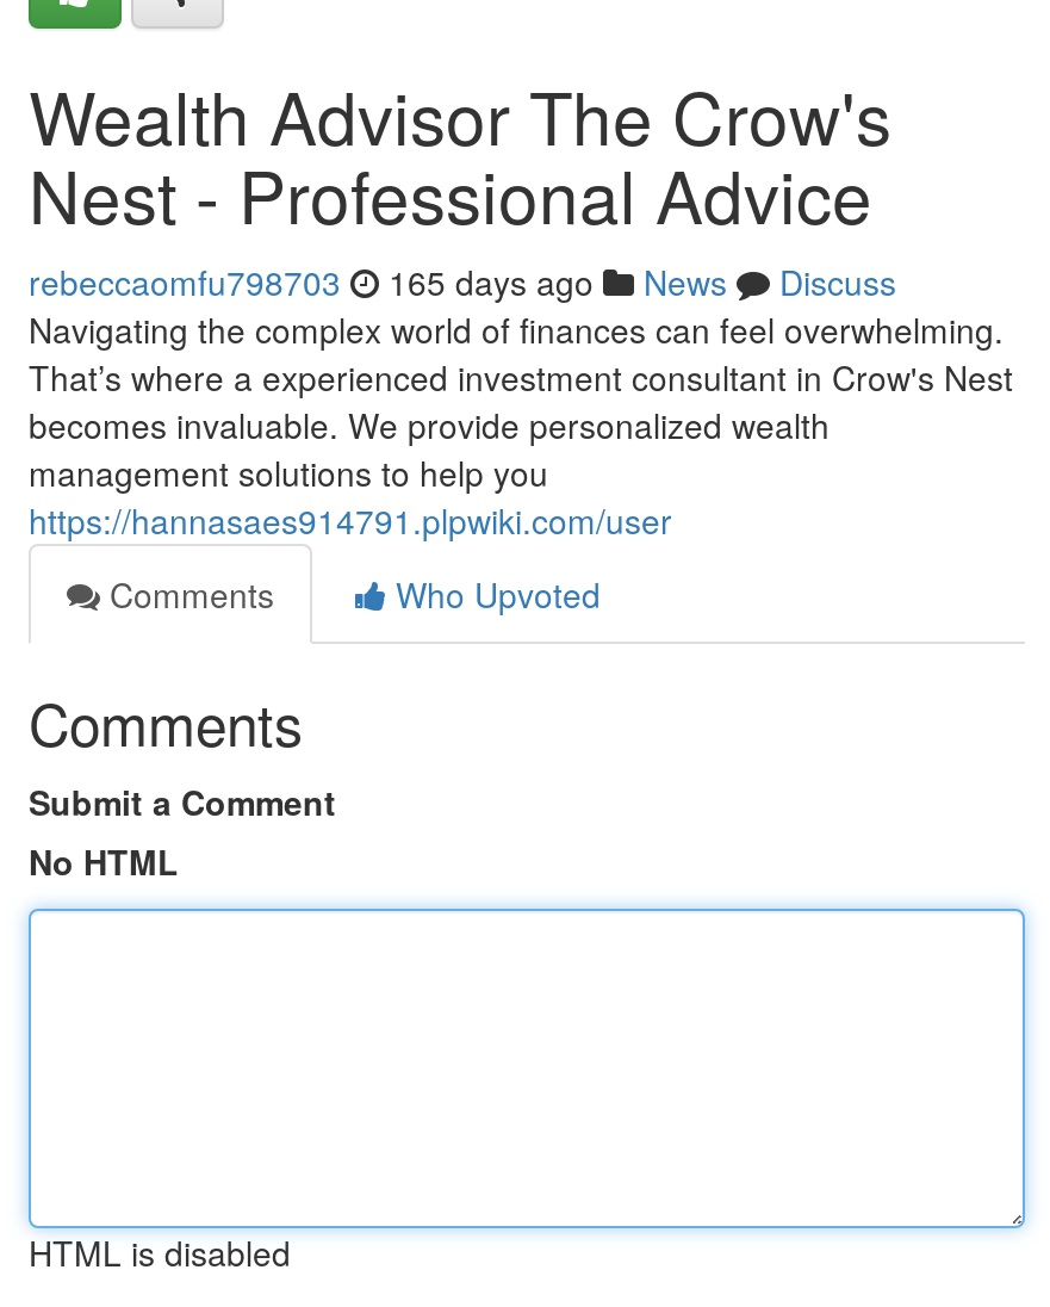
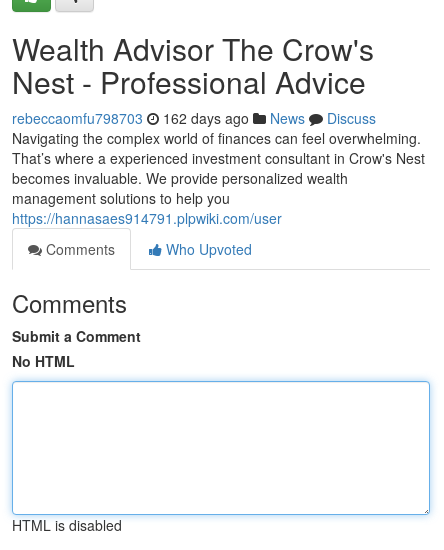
[29,258,896,305] rebeccaomfu798703 165 days ago News Discuss -> [12,108,376,128] rebeccaomfu798703 162 days ago News Discuss

